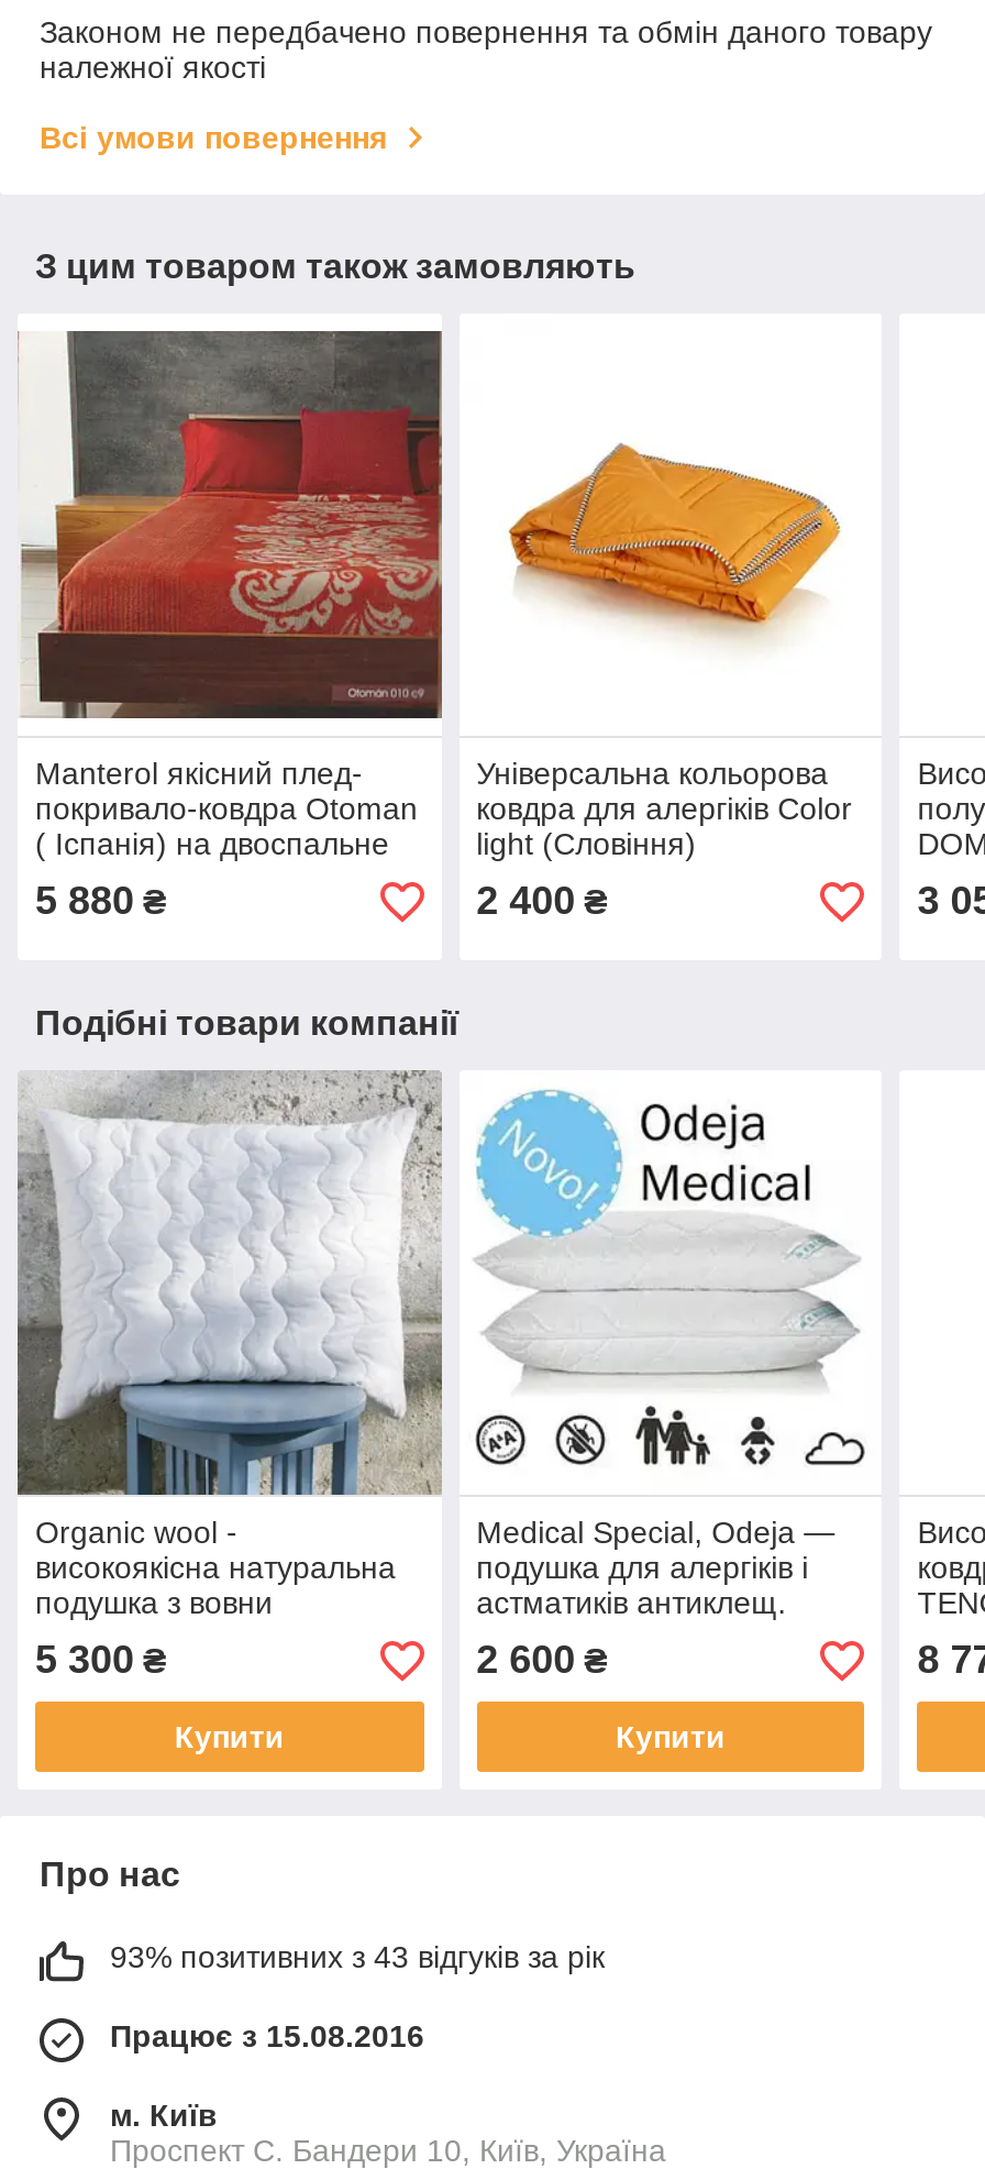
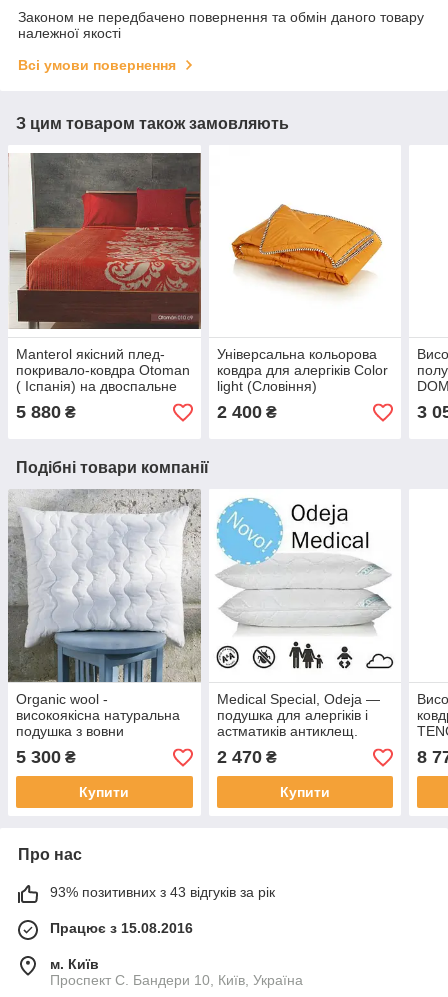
[476,1638,608,1682] 2 600 ₴ -> [217,747,277,767] 2 470 ₴

